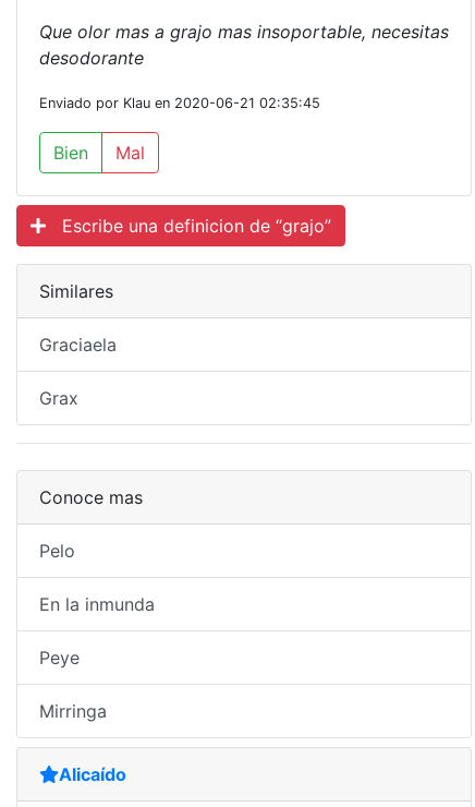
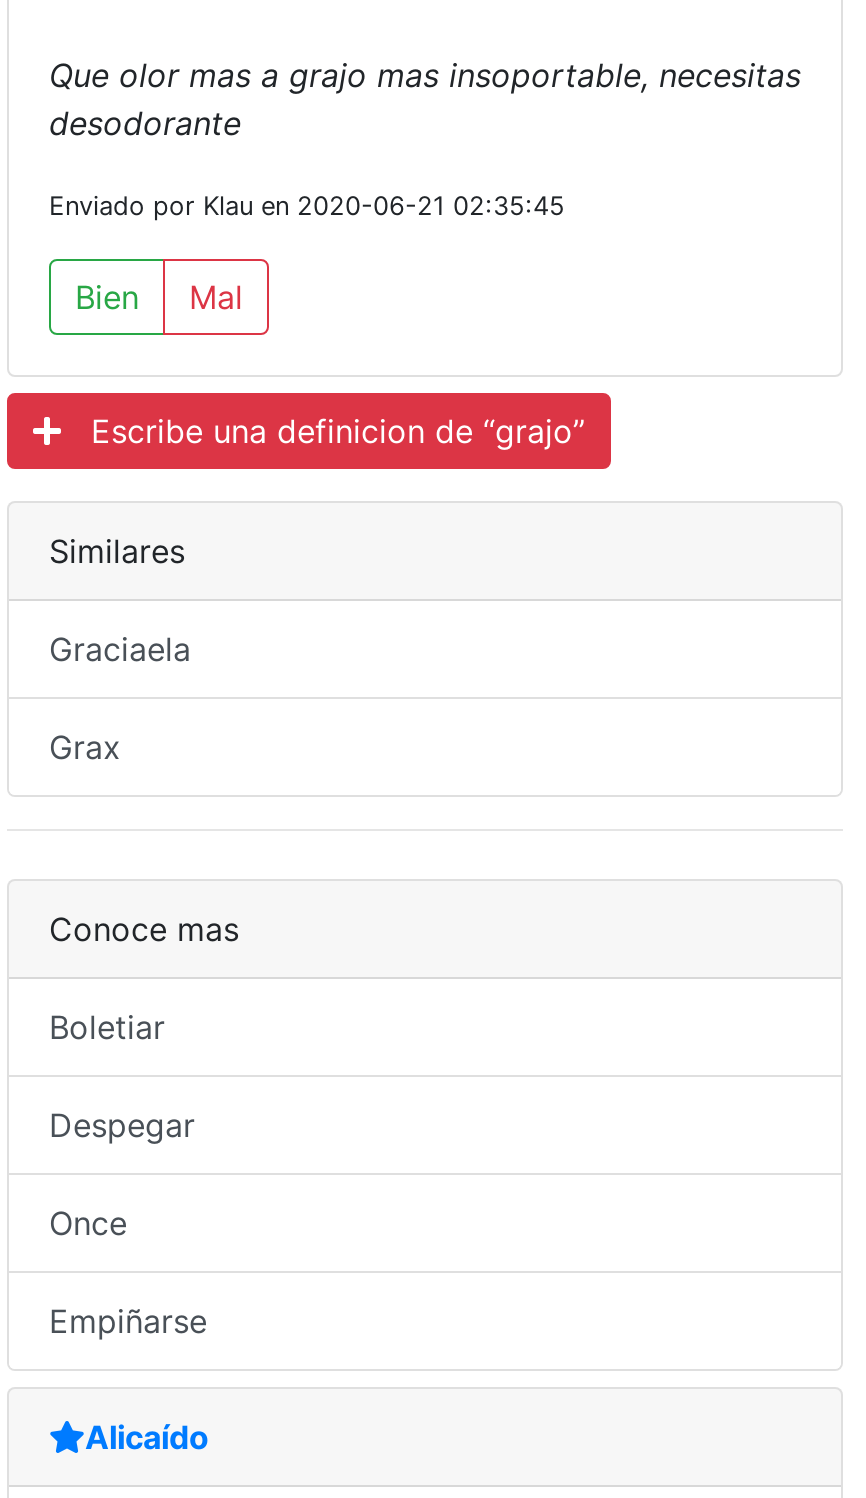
[39,540,75,562] Pelo -> [49,1007,165,1047] Boletiar
[39,593,155,615] En la inmunda -> [49,1105,195,1145] Despegar
[39,647,80,669] Peye -> [49,1203,127,1243] Once
[39,700,107,722] Mirringa -> [49,1301,207,1341] Empiñarse

